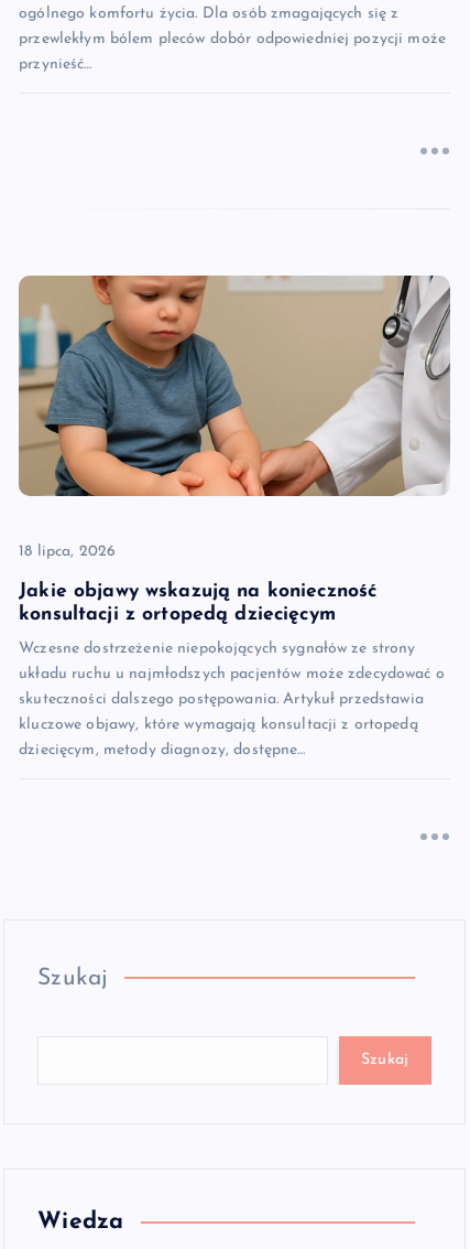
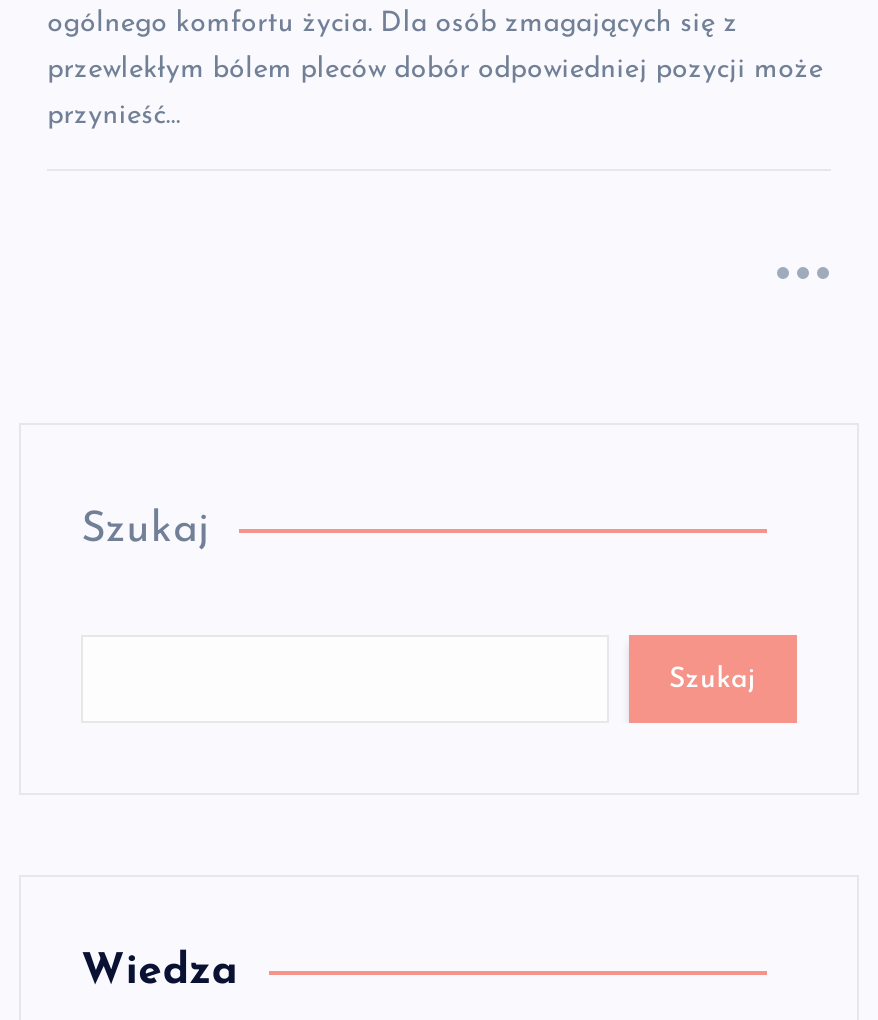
[18,274,451,497] [image] -> none
[19,543,445,759] 18 lipca, 2026 | Jakie objawy wskazują na konieczność | konsultacji z ortopedą dziecięcym | Wczesne dostrzeżenie niepokojących sygnałów ze strony | układu ruchu u najmłodszych pacjentów może zdecydować o | skuteczności dalszego postępowania. Artykuł przedstawia | kluczowe objawy, które wymagają konsultacji z ortopedą | dziecięcym, metody diagnozy, dostępne… -> none

